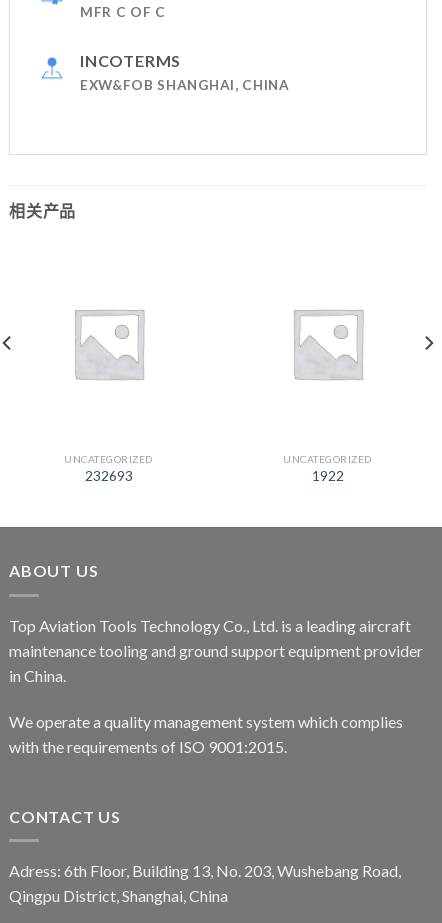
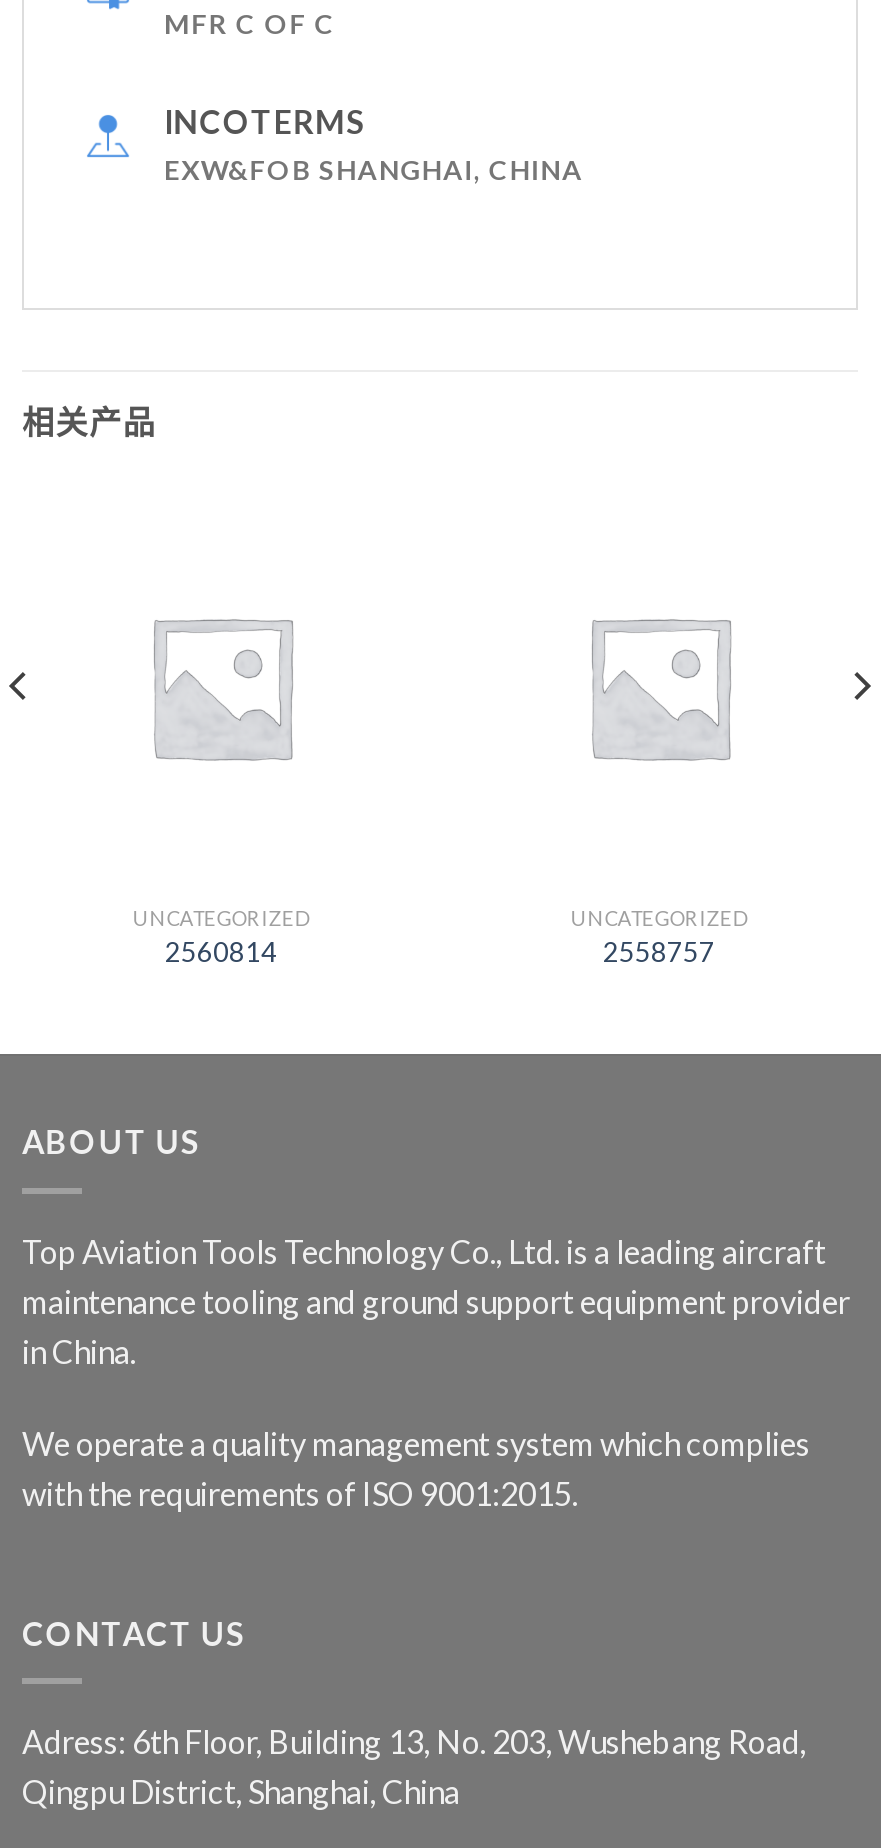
[84,468,132,484] 232693 -> [165,937,277,969] 2560814
[311,468,343,484] 1922 -> [603,937,715,969] 2558757

